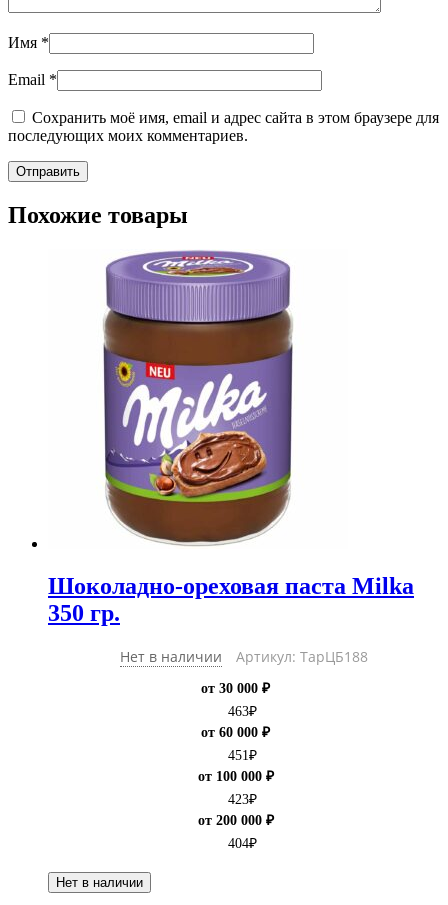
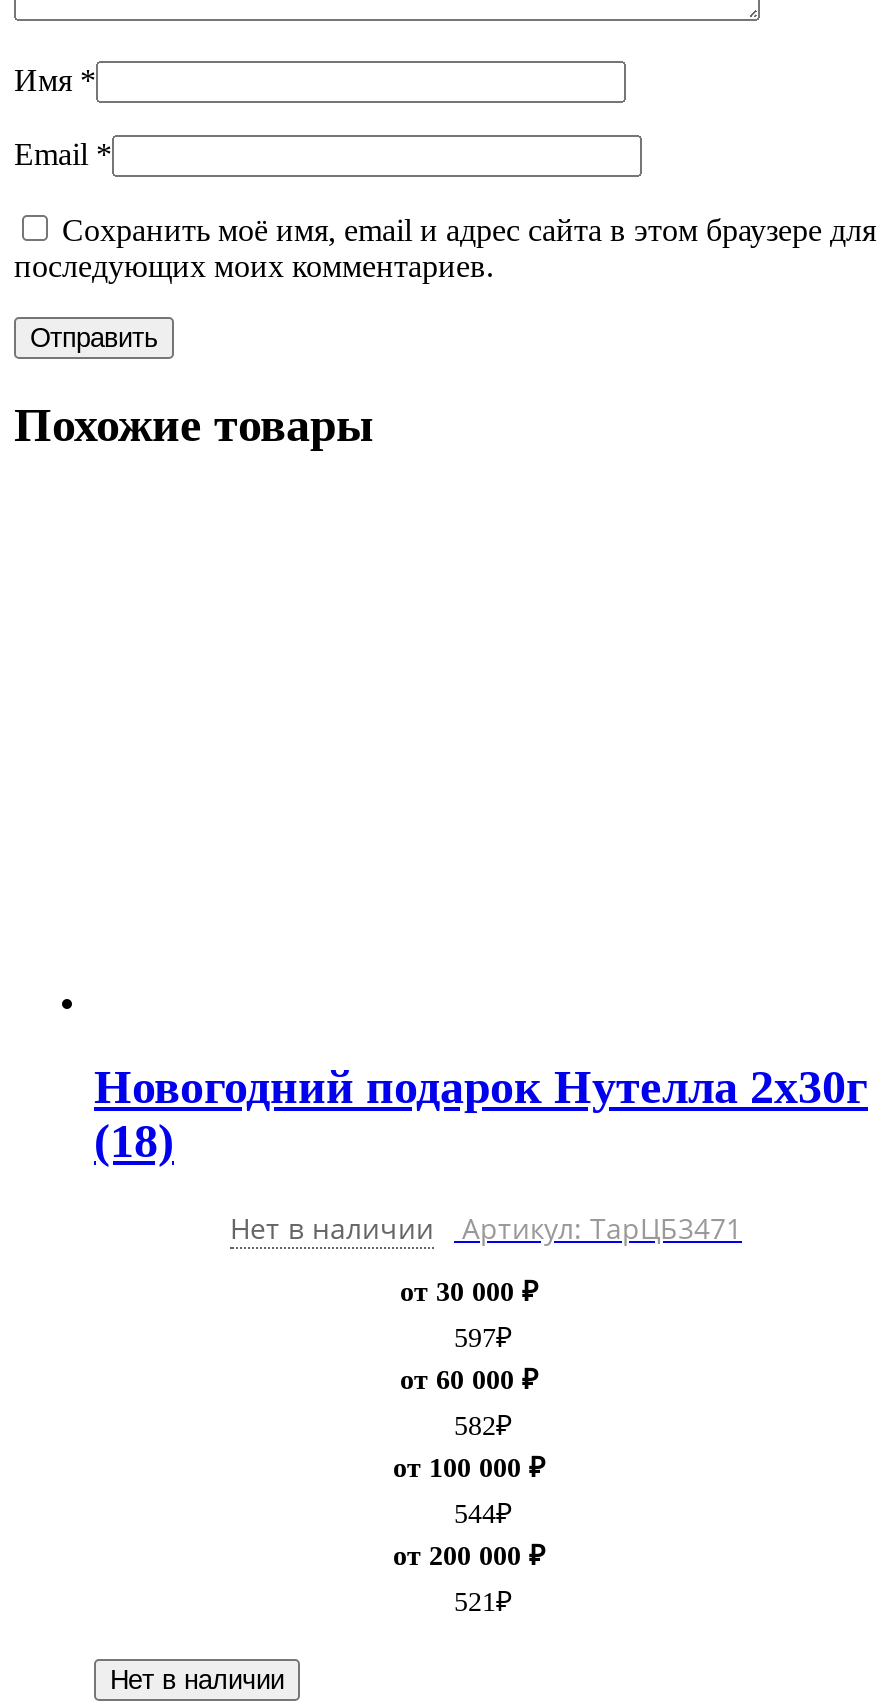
[102,250,294,526] [image] -> none
[48,573,414,626] Шоколадно-ореховая паста Milka | 350 гр. -> [94,1061,868,1167] Новогодний подарок Нутелла 2х30г | (18)
[236,647,368,666] Артикул: ТарЦБ188 -> [462,1209,742,1247] Артикул: ТарЦБ3471
[228,704,257,719] 463₽ -> [454,1323,512,1353] 597₽
[228,748,257,763] 451₽ -> [454,1411,512,1441] 582₽
[228,792,257,807] 423₽ -> [454,1499,512,1529] 544₽
[228,836,257,851] 404₽ -> [454,1587,512,1617] 521₽

